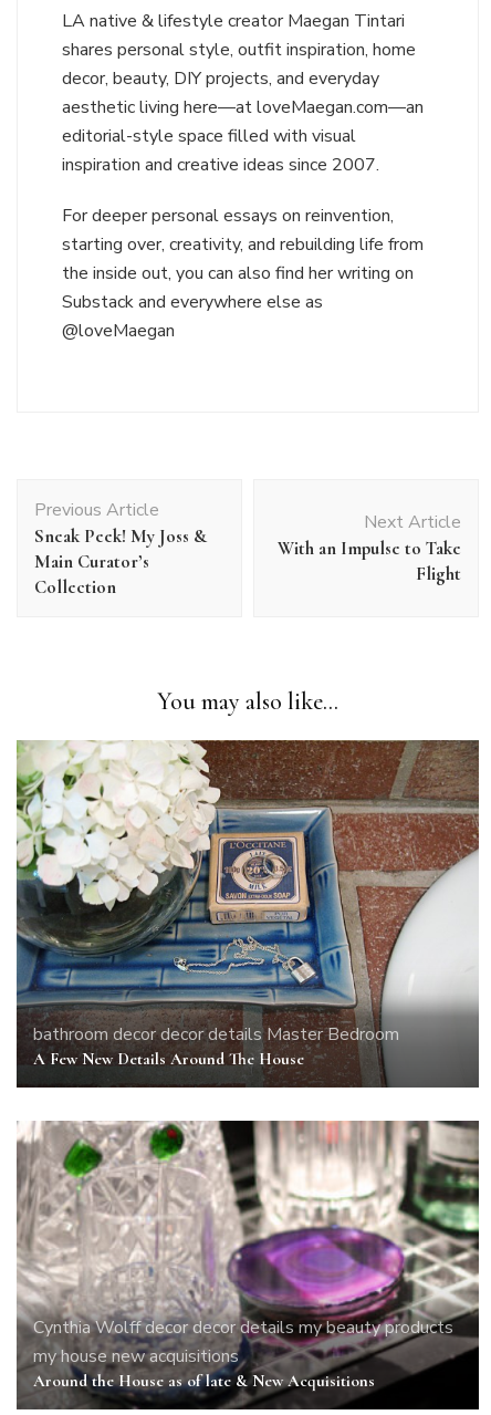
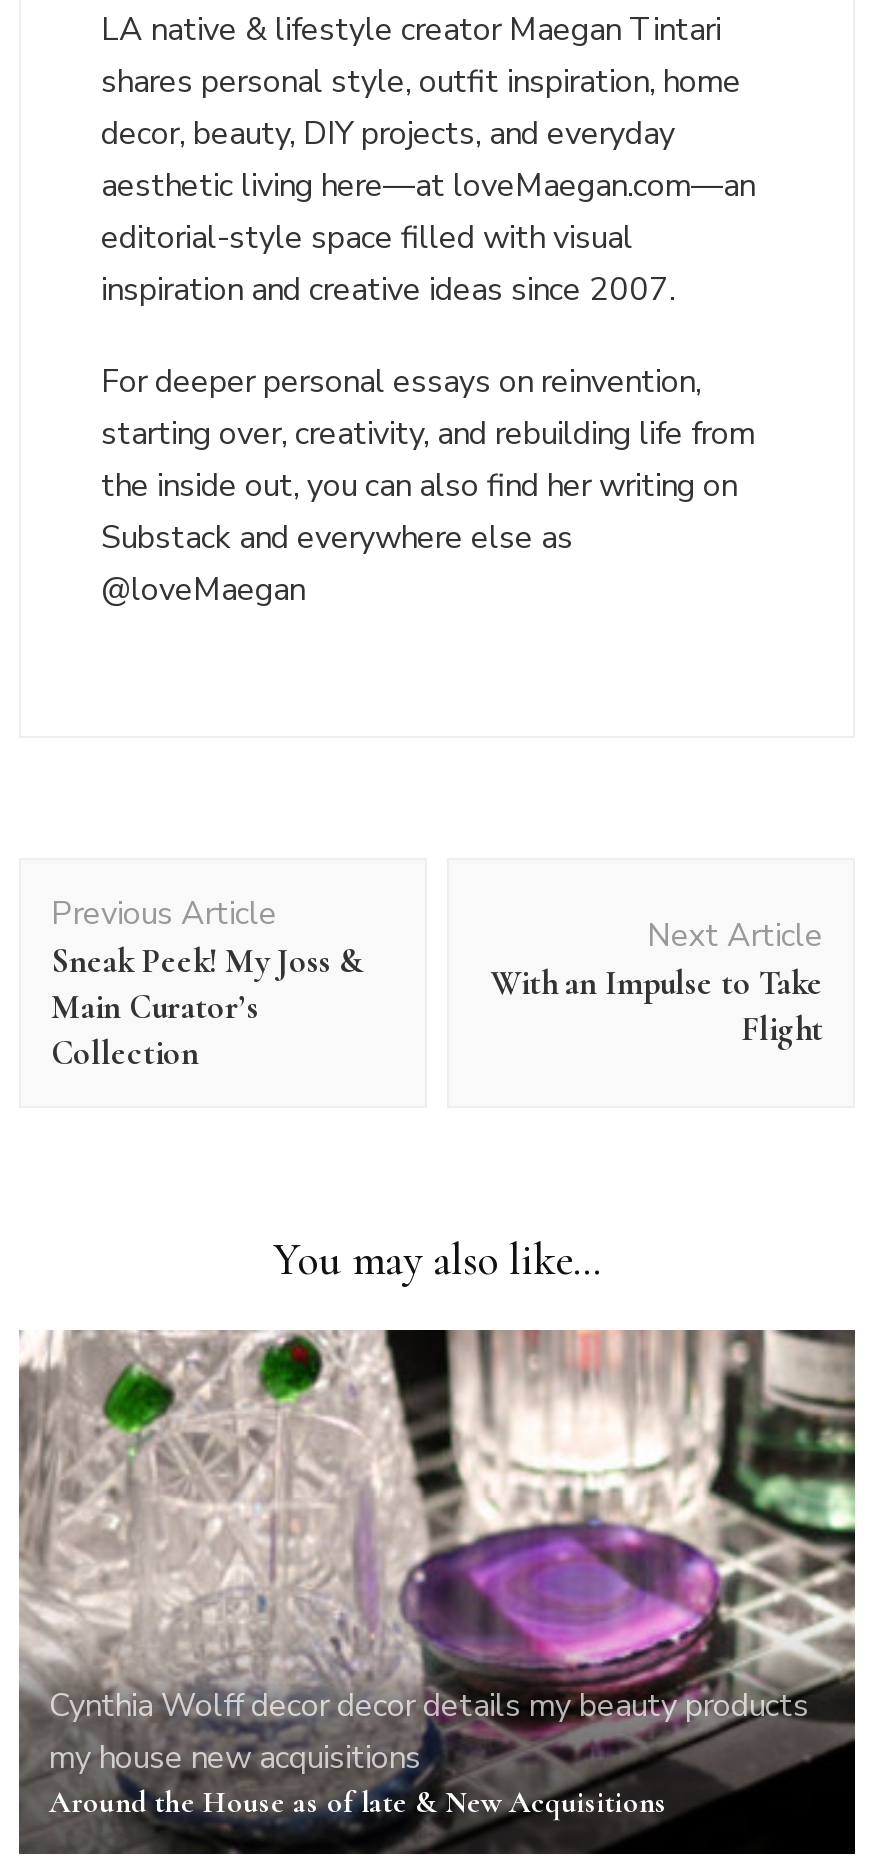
[15,739,480,1089] [image] | bathroom decor decor details Master Bedroom | A Few New Details Around The House -> none

